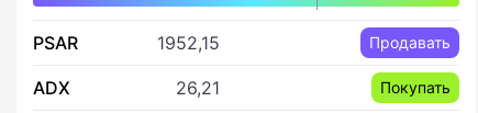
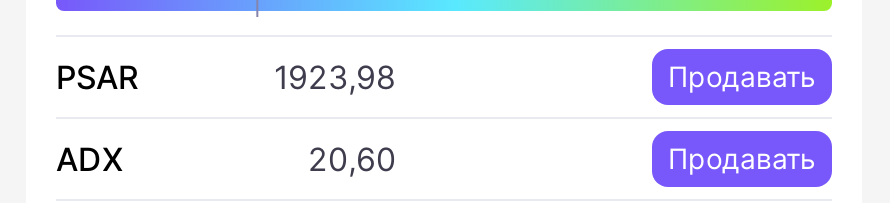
[157,31,220,53] 1952,15 -> [274,56,396,96] 1923,98
[176,76,451,98] 26,21 | Покупать -> [308,138,816,178] 20,60 | Продавать

